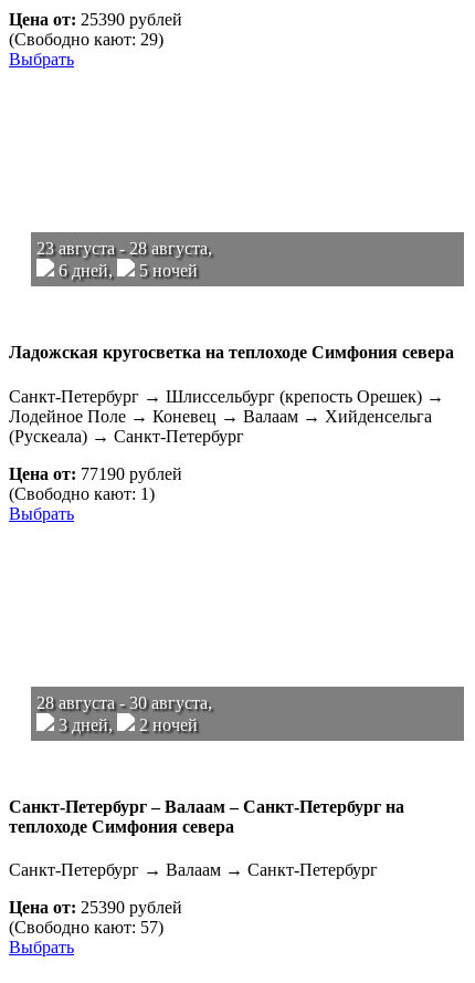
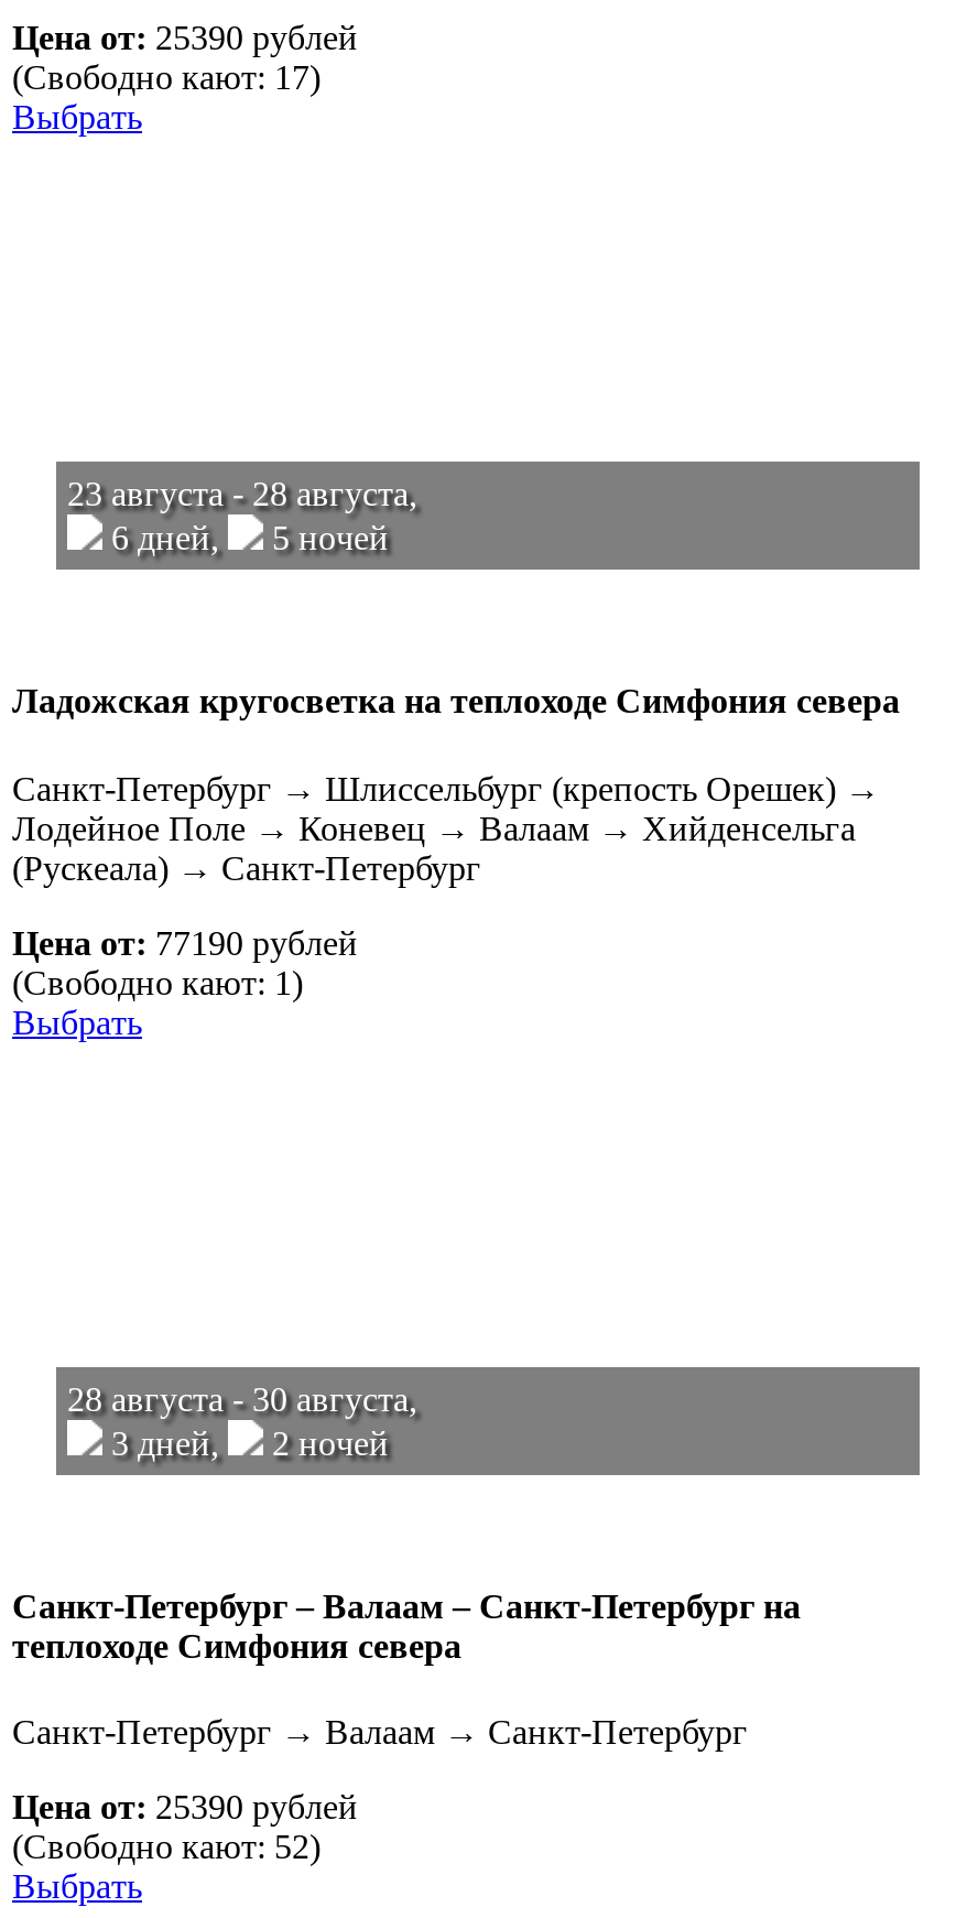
[9,30,163,49] (Свободно кают: 29) -> [12,59,320,96] (Свободно кают: 17)
[9,918,163,937] (Свободно кают: 57) -> [12,1828,320,1866] (Свободно кают: 52)

